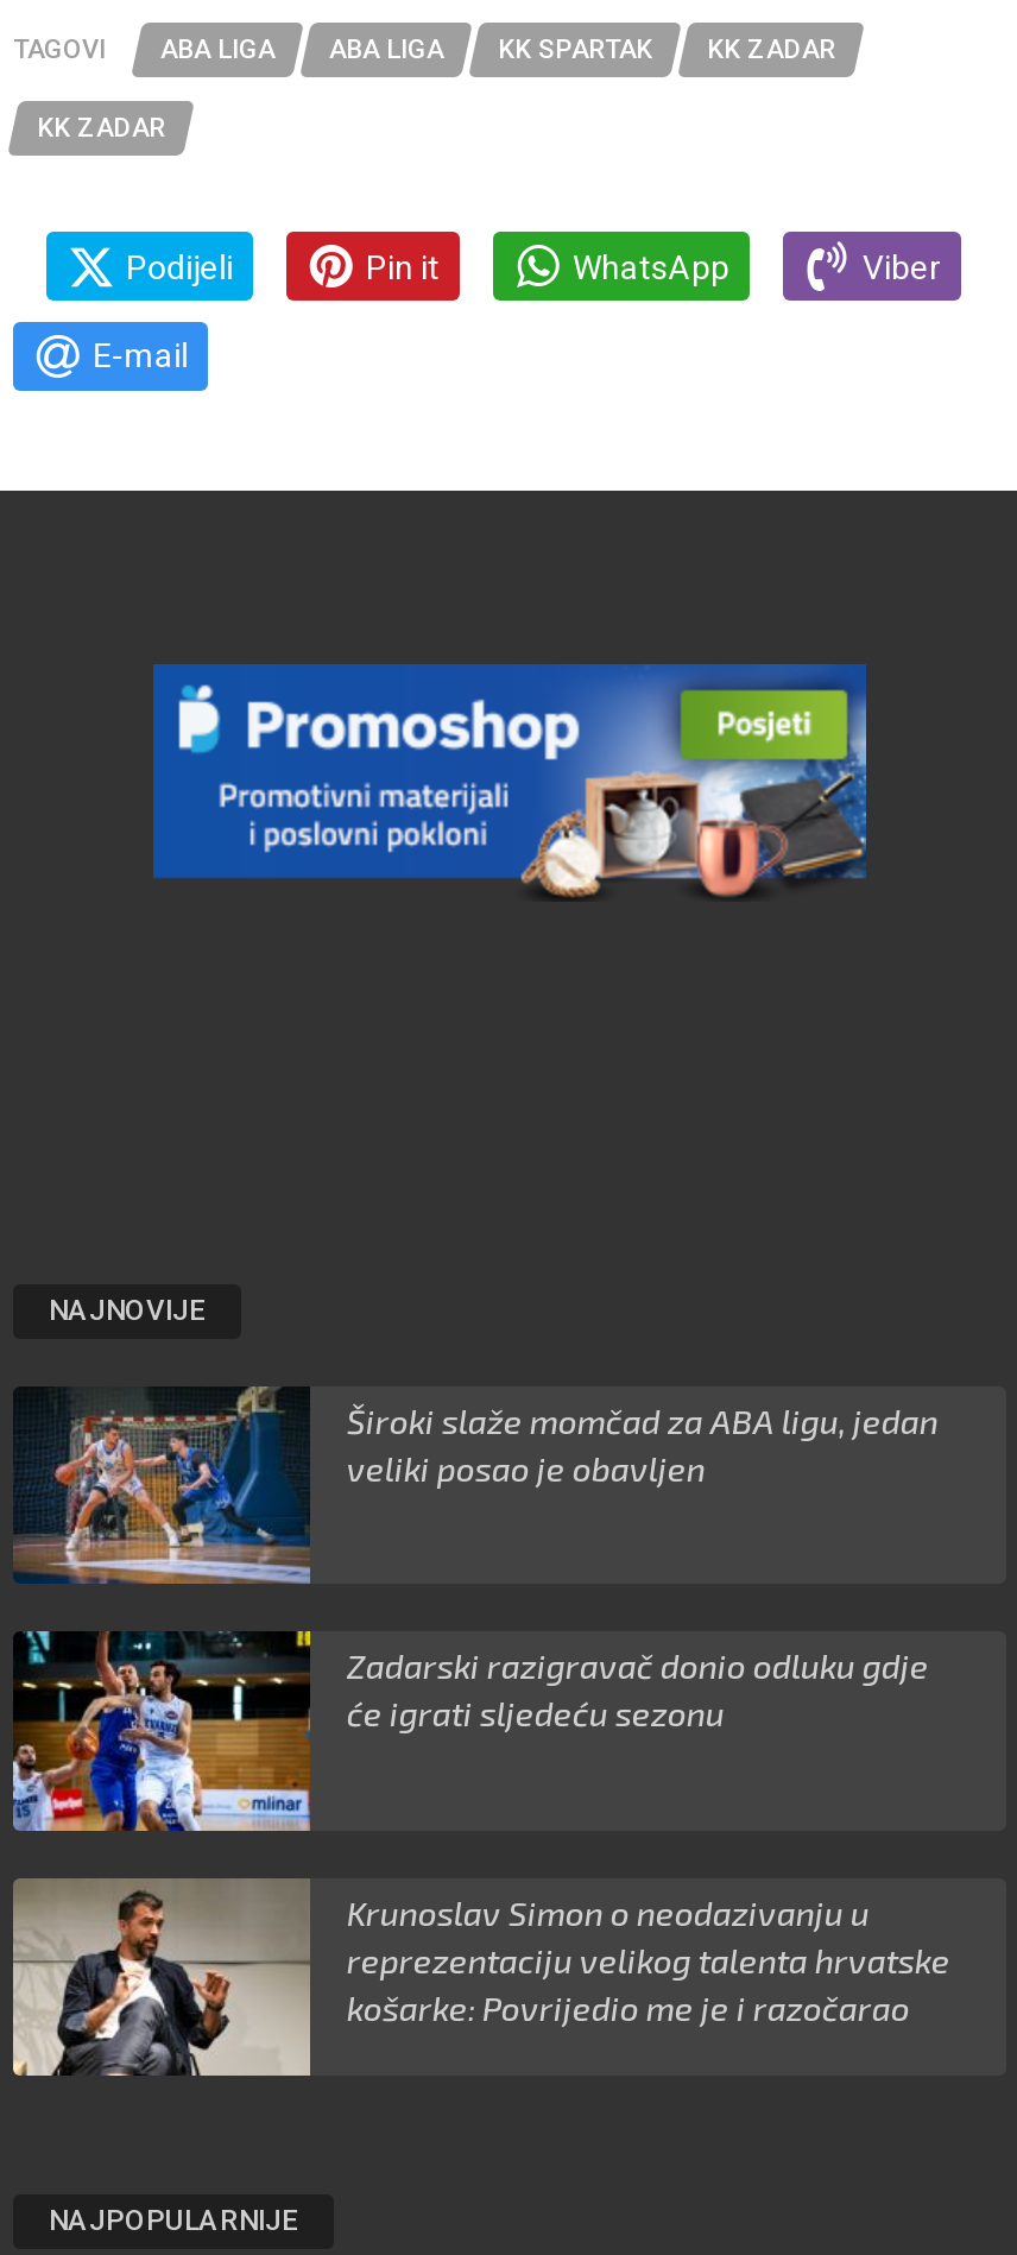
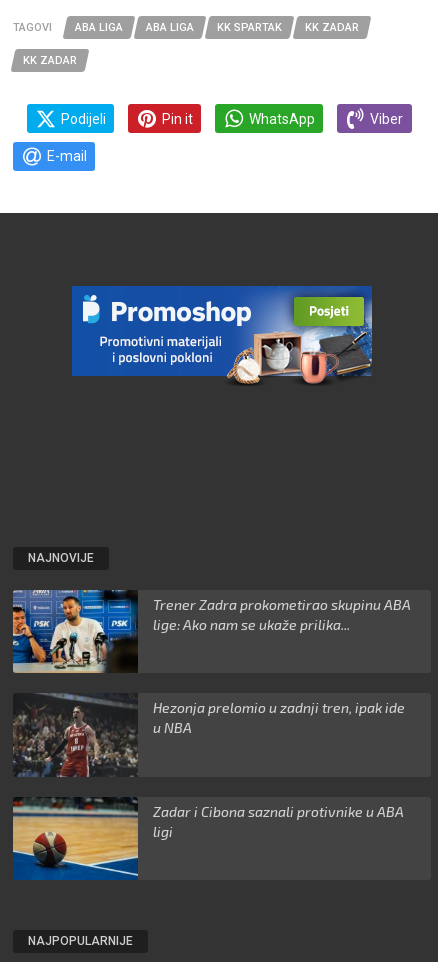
[13,1387,938,1586] [image] | Široki slaže momčad za ABA ligu, jedan | veliki posao je obavljen -> [12,589,411,674] [image] | Trener Zadra prokometirao skupinu ABA | lige: Ako nam se ukaže prilika...
[11,1629,929,1833] [image] | Zadarski razigravač donio odluku gdje | će igrati sljedeću sezonu -> [13,693,405,778] [image] | Hezonja prelomio u zadnji tren, ipak ide | u NBA
[11,1878,950,2078] [image] | Krunoslav Simon o neodazivanju u | reprezentaciju velikog talenta hrvatske | košarke: Povrijedio me je i razočarao -> [13,797,404,881] [image] | Zadar i Cibona saznali protivnike u ABA | ligi

